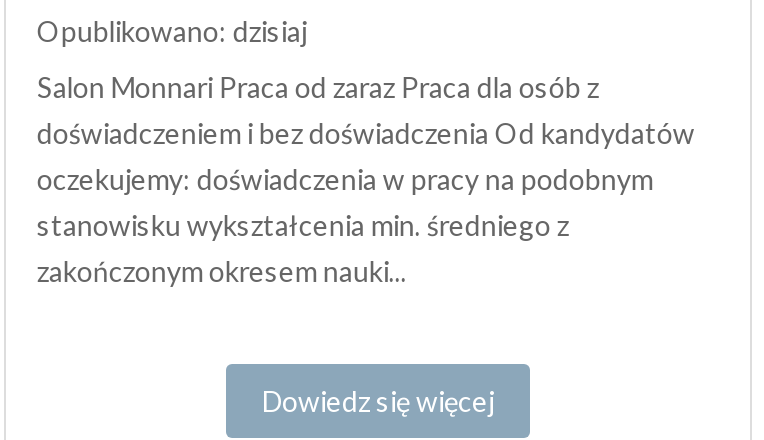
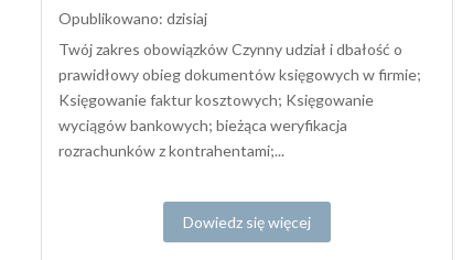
[37,71,695,289] Salon Monnari Praca od zaraz Praca dla osób z | doświadczeniem i bez doświadczenia Od kandydatów | oczekujemy: doświadczenia w pracy na podobnym | stanowisku wykształcenia min. średniego z | zakończonym okresem nauki... -> [59,40,422,160] Twój zakres obowiązków Czynny udział i dbałość o | prawidłowy obieg dokumentów księgowych w firmie; | Księgowanie faktur kosztowych; Księgowanie | wyciągów bankowych; bieżąca weryfikacja | rozrachunków z kontrahentami;...

